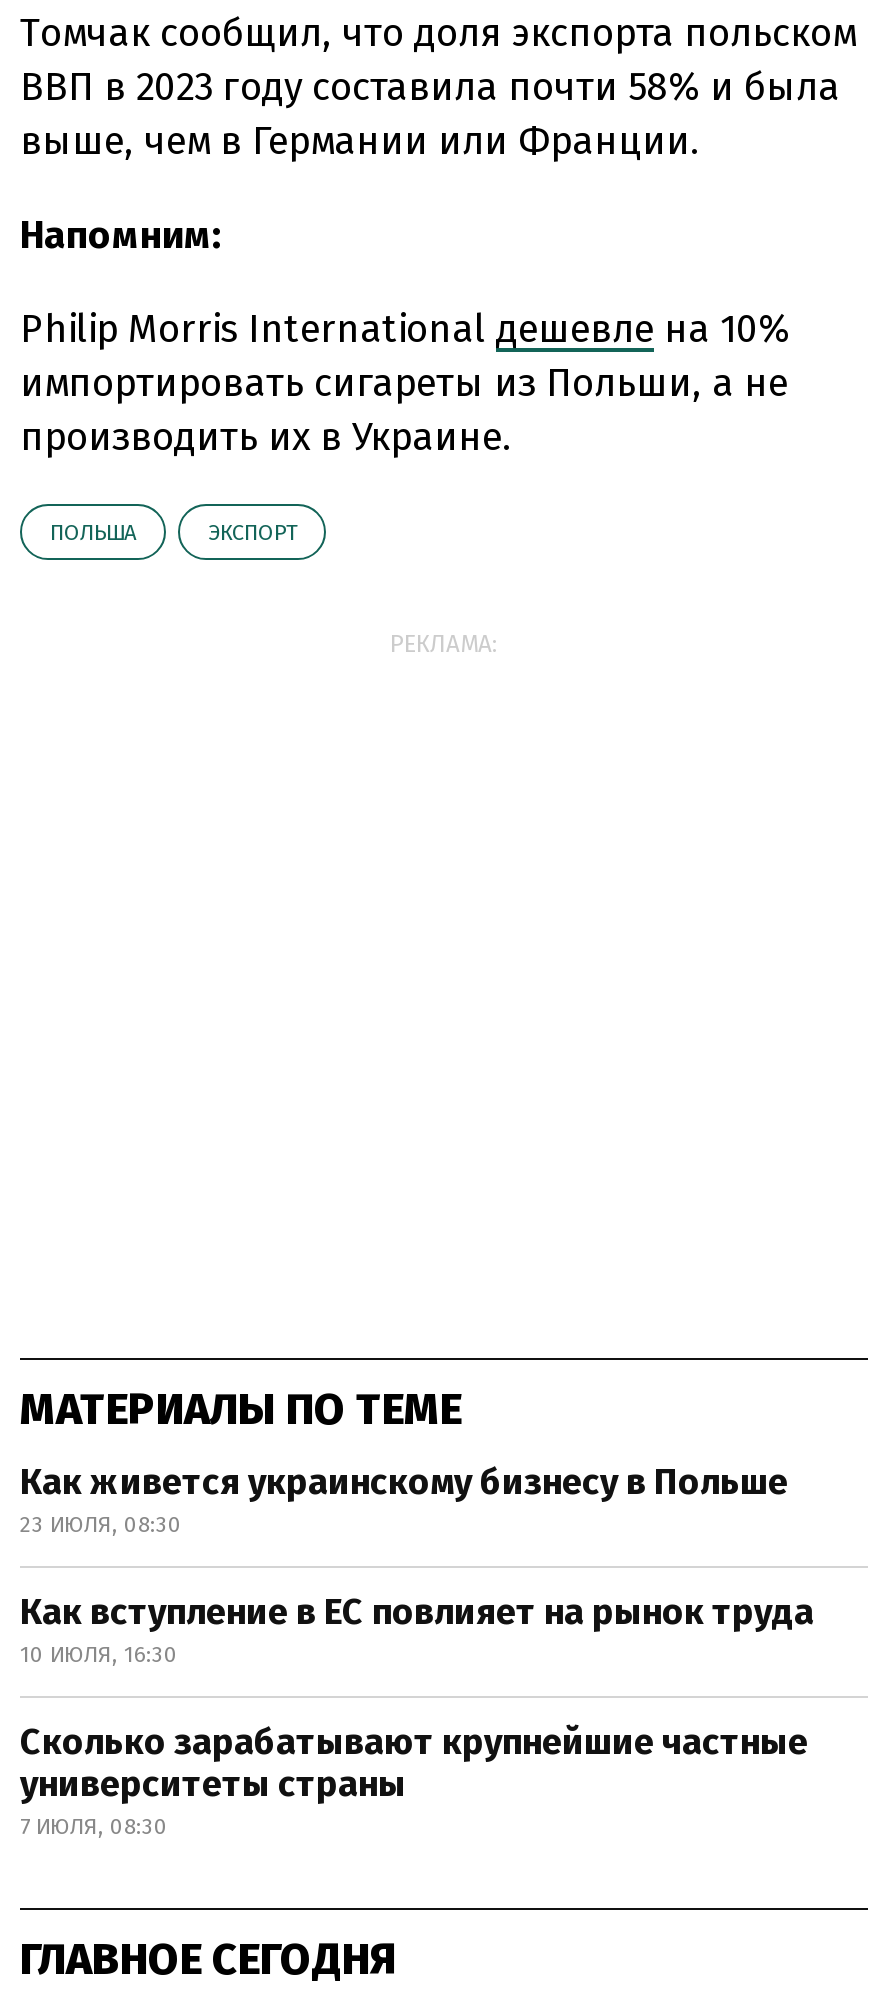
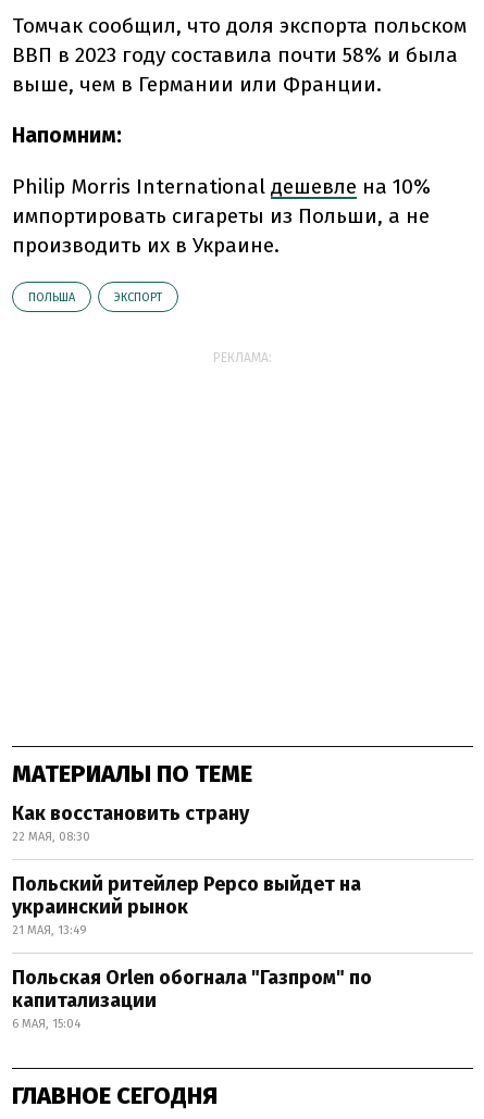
[20,1460,788,1538] Как живется украинскому бизнесу в Польше | 23 ИЮЛЯ, 08:30 -> [12,801,249,844] Как восстановить страну | 22 МАЯ, 08:30
[20,1590,814,1668] Как вступление в ЕС повлияет на рынок труда | 10 ИЮЛЯ, 16:30 -> [12,872,361,937] Польский ритейлер Pepco выйдет на | украинский рынок | 21 МАЯ, 13:49
[20,1720,808,1840] Сколько зарабатывают крупнейшие частные | университеты страны | 7 ИЮЛЯ, 08:30 -> [12,966,372,1031] Польская Orlen обогнала "Газпром" по | капитализации | 6 МАЯ, 15:04

